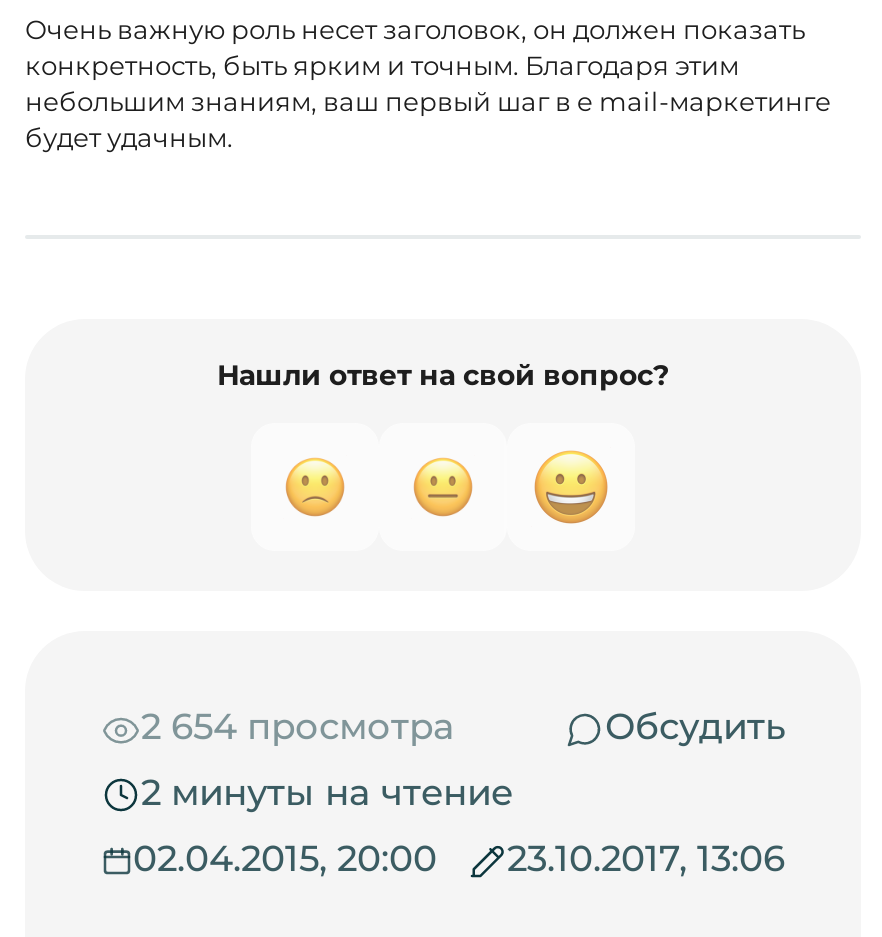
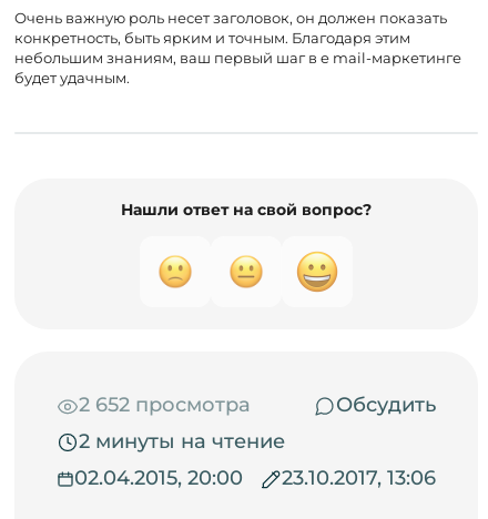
[141,706,455,750] 2 654 просмотра -> [79,393,251,417] 2 652 просмотра

